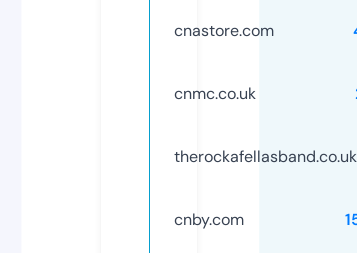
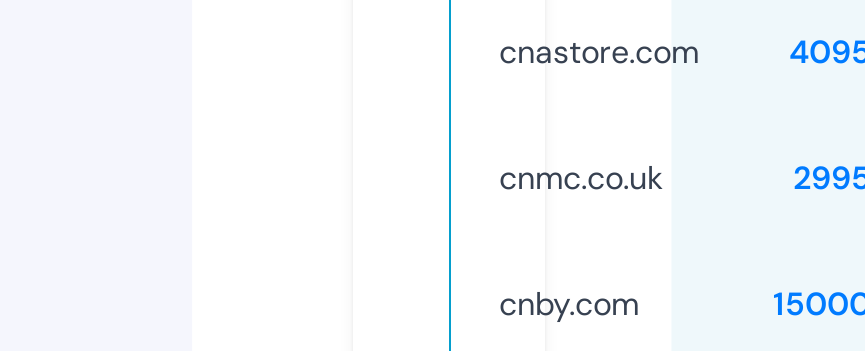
[174,146,357,167] therockafellasband.co.uk -> none

